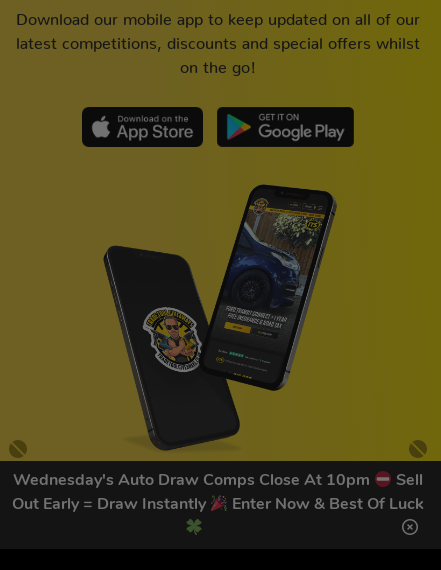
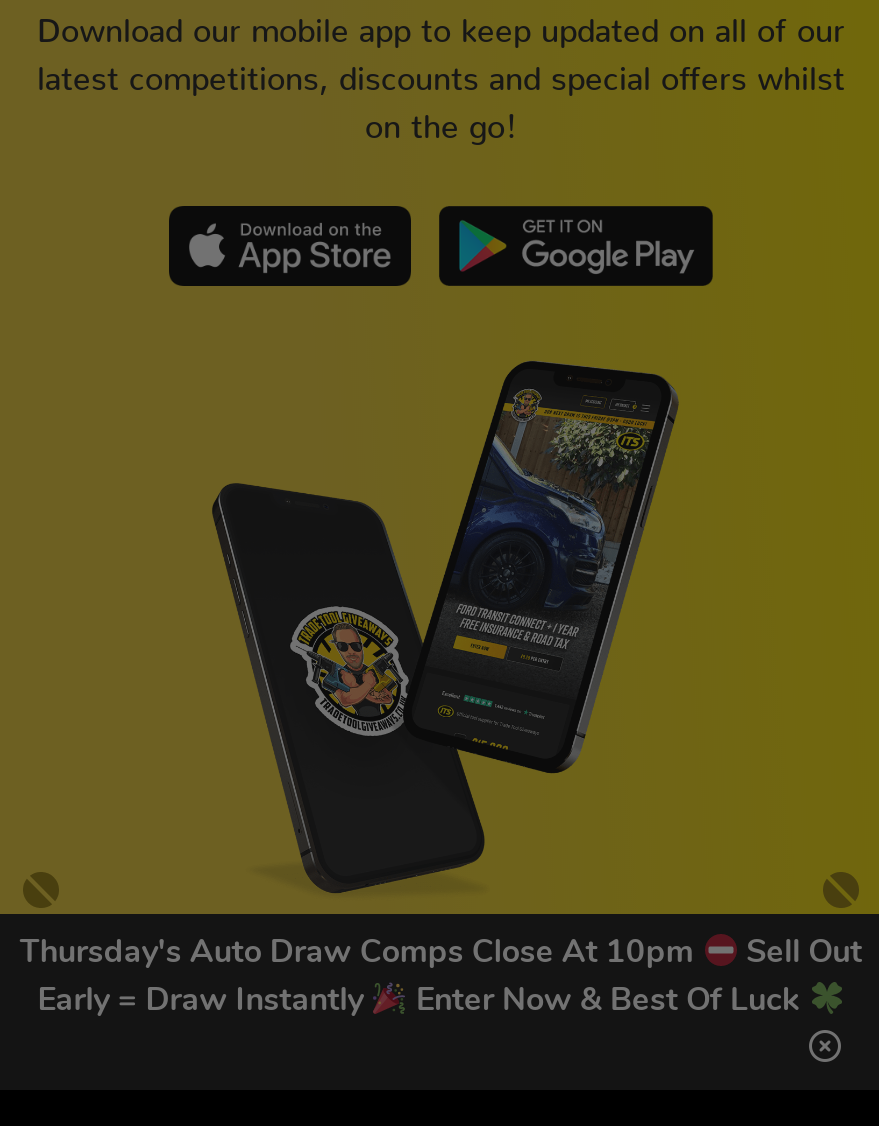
[13,473,423,489] Wednesday's Auto Draw Comps Close At 10pm | Sell -> [20,938,862,970] Thursday's Auto Draw Comps Close At 10pm | Sell Out
[12,497,210,513] Out Early = Draw Instantly -> [38,986,372,1018] Early = Draw Instantly

